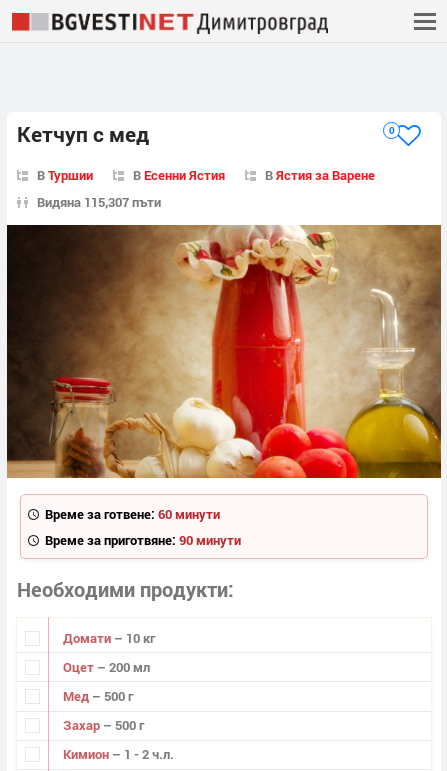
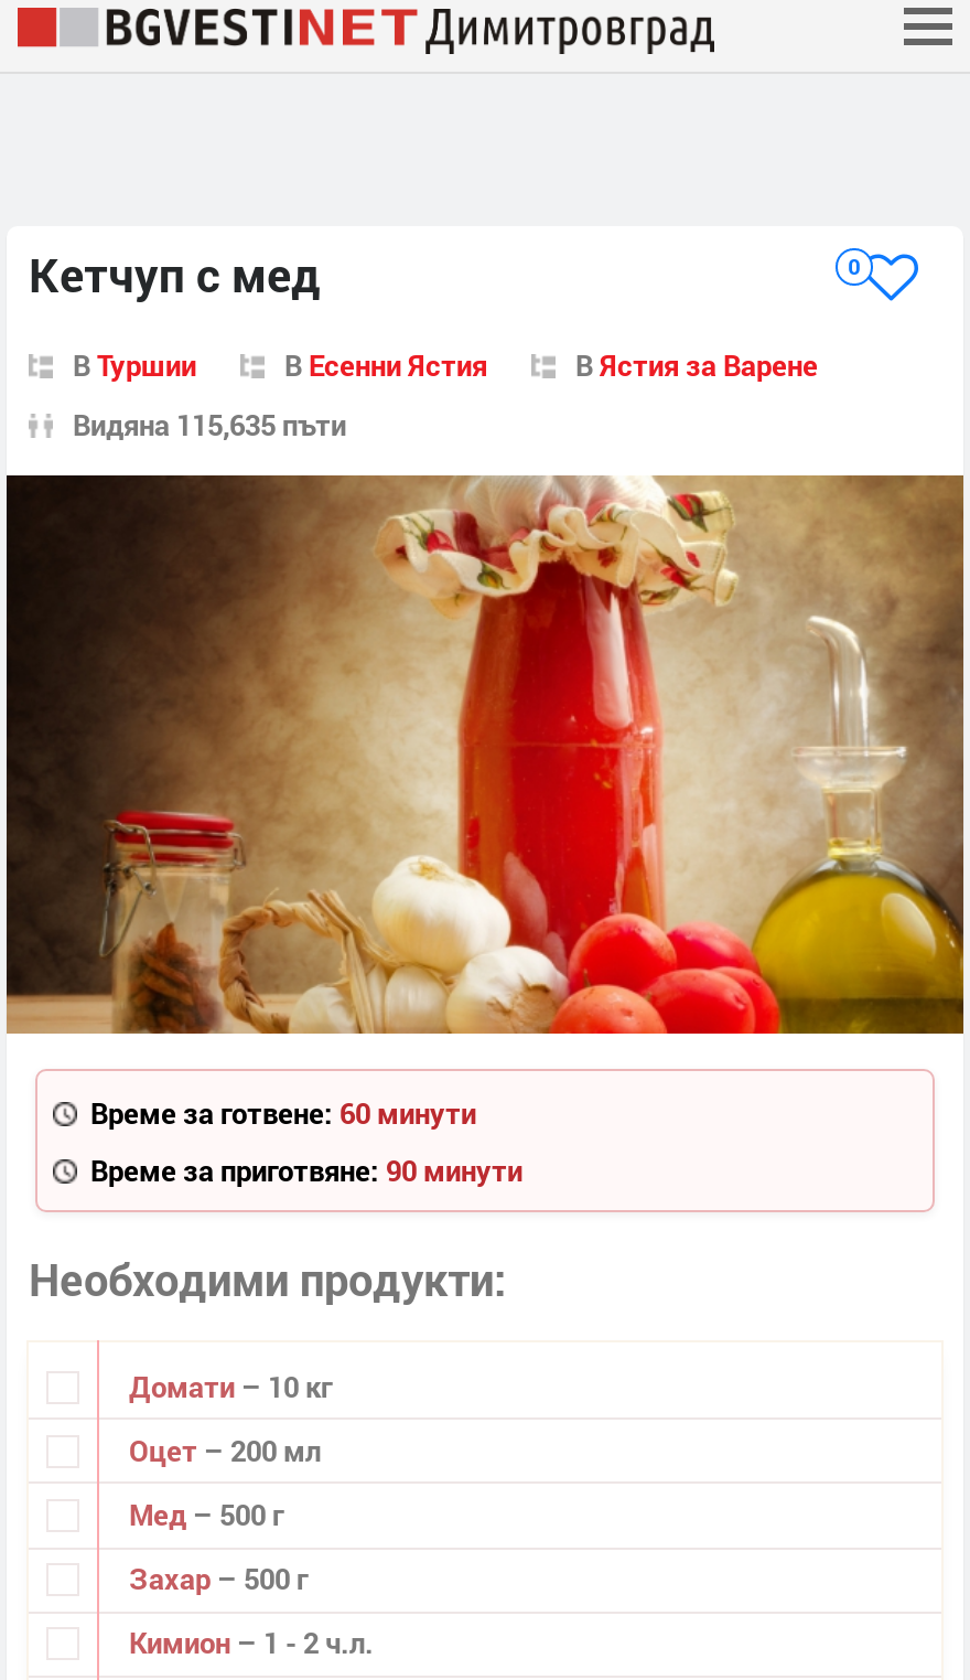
[37,193,161,211] Видяна 115,307 пъти -> [73,405,346,444] Видяна 115,635 пъти

